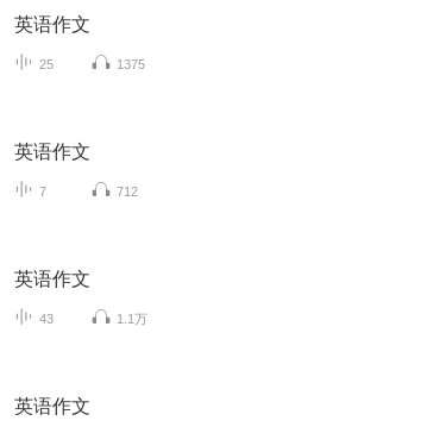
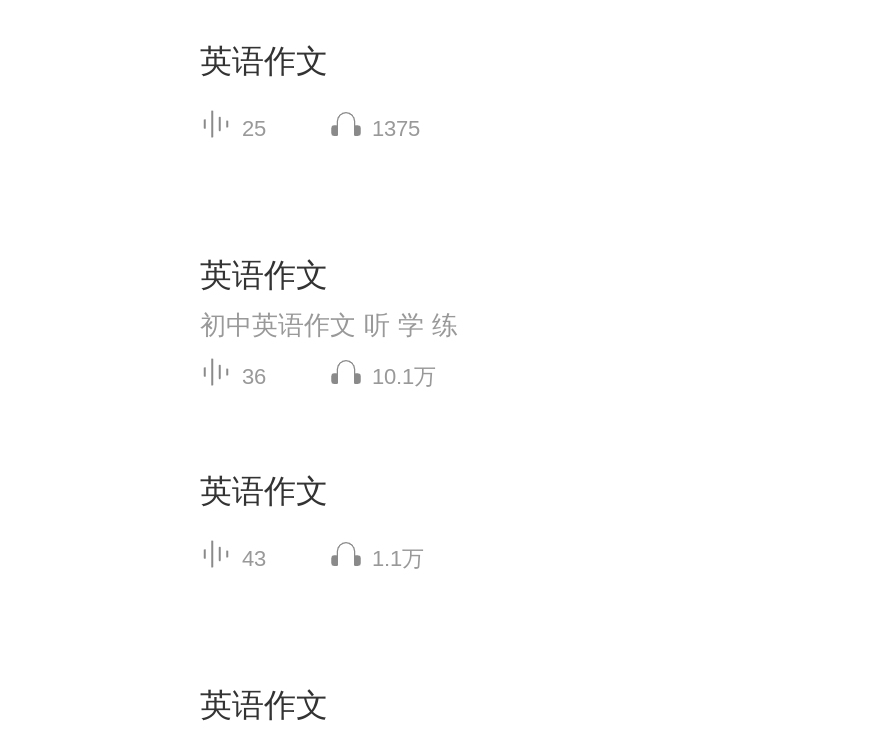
[39,184,138,198] 7 | 712 -> [200,310,458,388] 初中英语作文 听 学 练 | 36 | 10.1万

